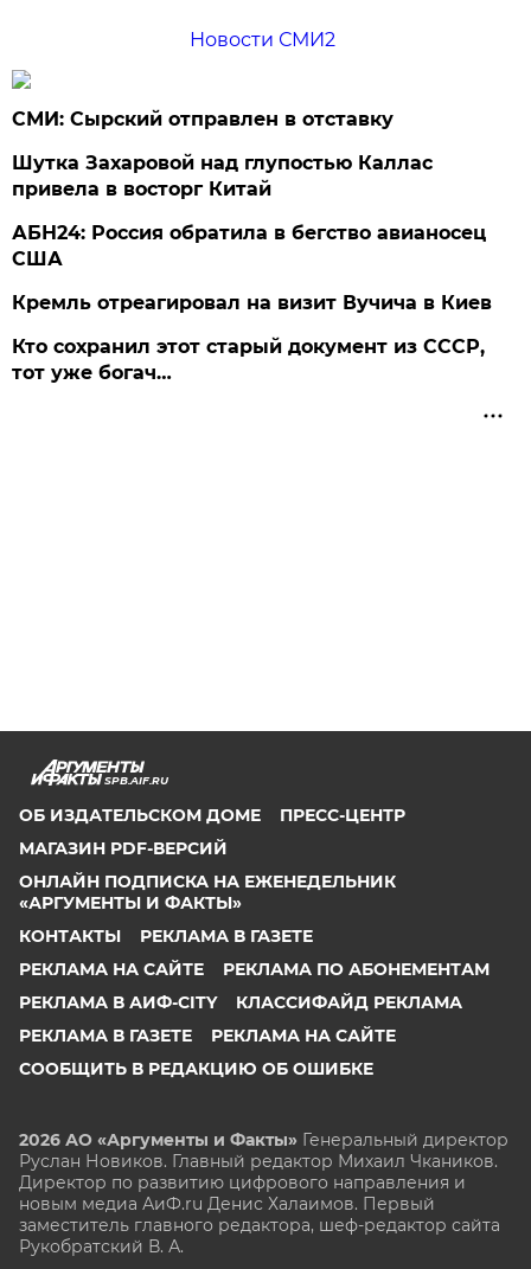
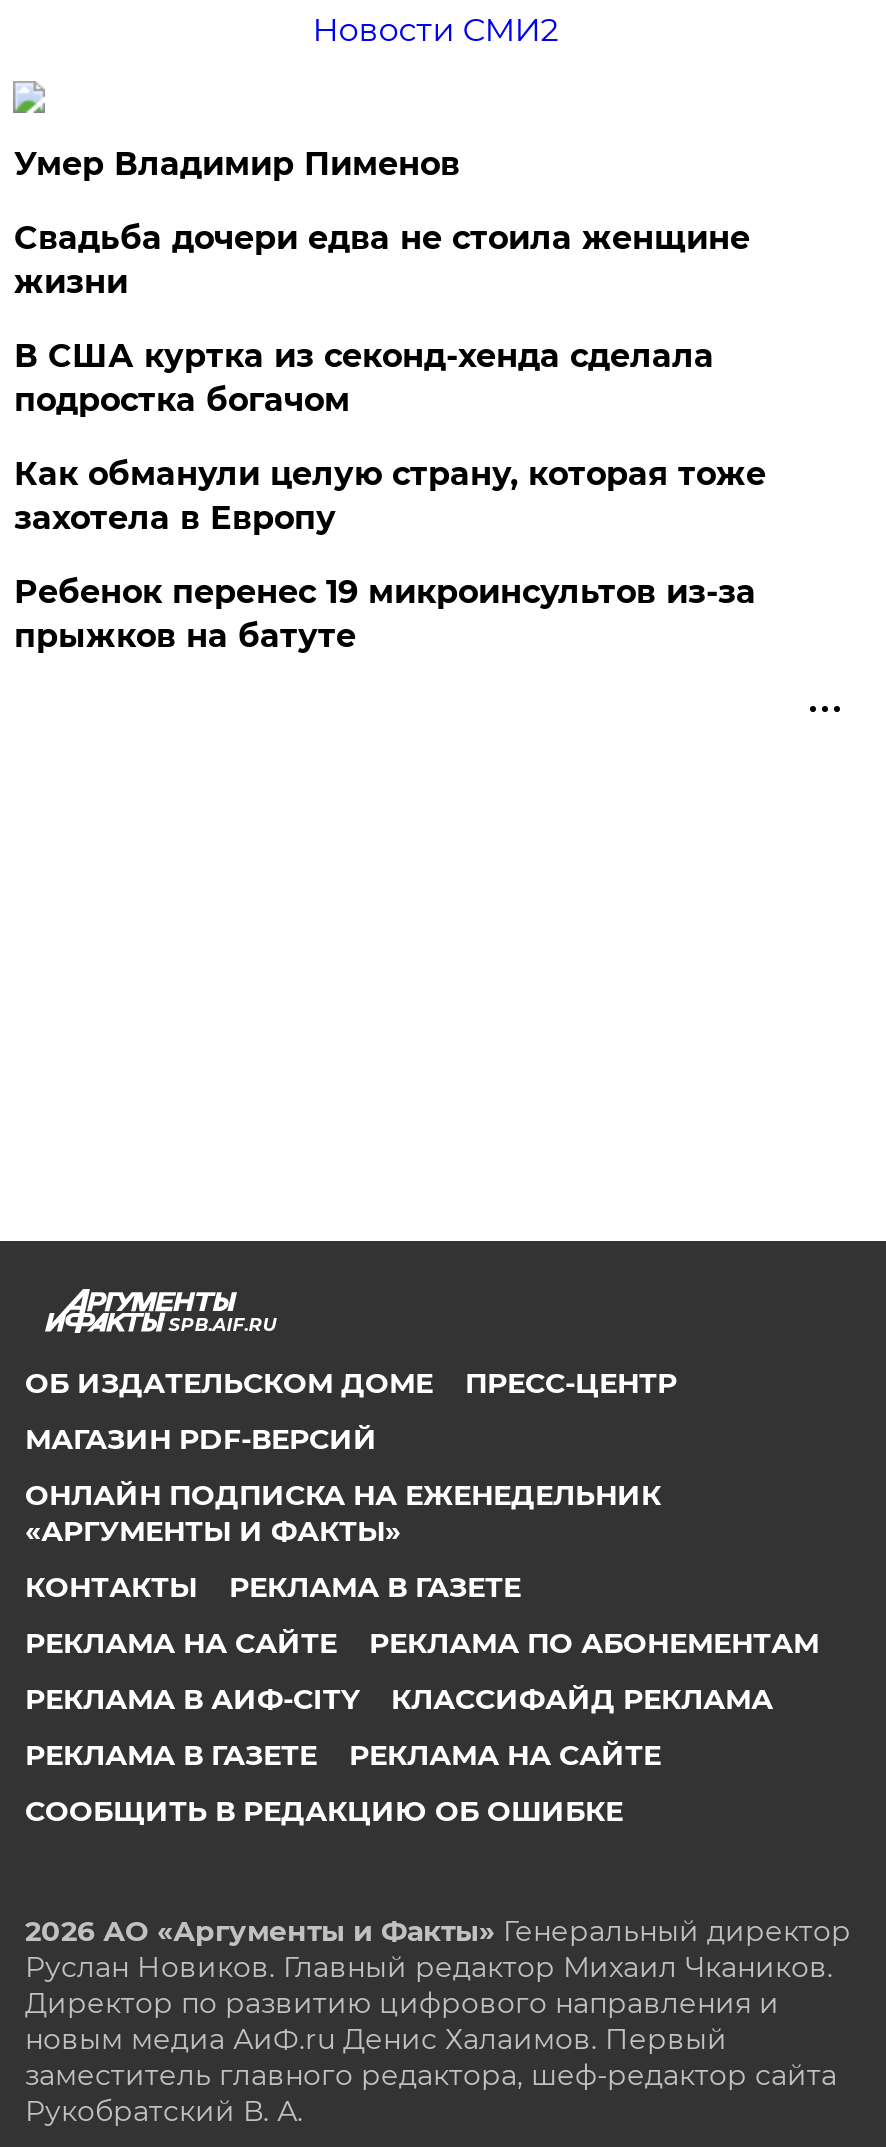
[12,108,394,130] СМИ: Сырский отправлен в отставку -> [14,145,460,183] Умер Владимир Пименов
[12,152,433,200] Шутка Захаровой над глупостью Каллас | привела в восторг Китай -> [14,219,750,301] Свадьба дочери едва не стоила женщине | жизни
[12,222,486,270] АБН24: Россия обратила в бегство авианосец | США -> [14,337,714,419] В США куртка из секонд-хенда сделала | подростка богачом
[12,291,492,314] Кремль отреагировал на визит Вучича в Киев -> [14,455,766,537] Как обманули целую страну, которая тоже | захотела в Европу
[12,335,485,384] Кто сохранил этот старый документ из СССР, | тот уже богач… -> [14,573,756,655] Ребенок перенес 19 микроинсультов из-за | прыжков на батуте

